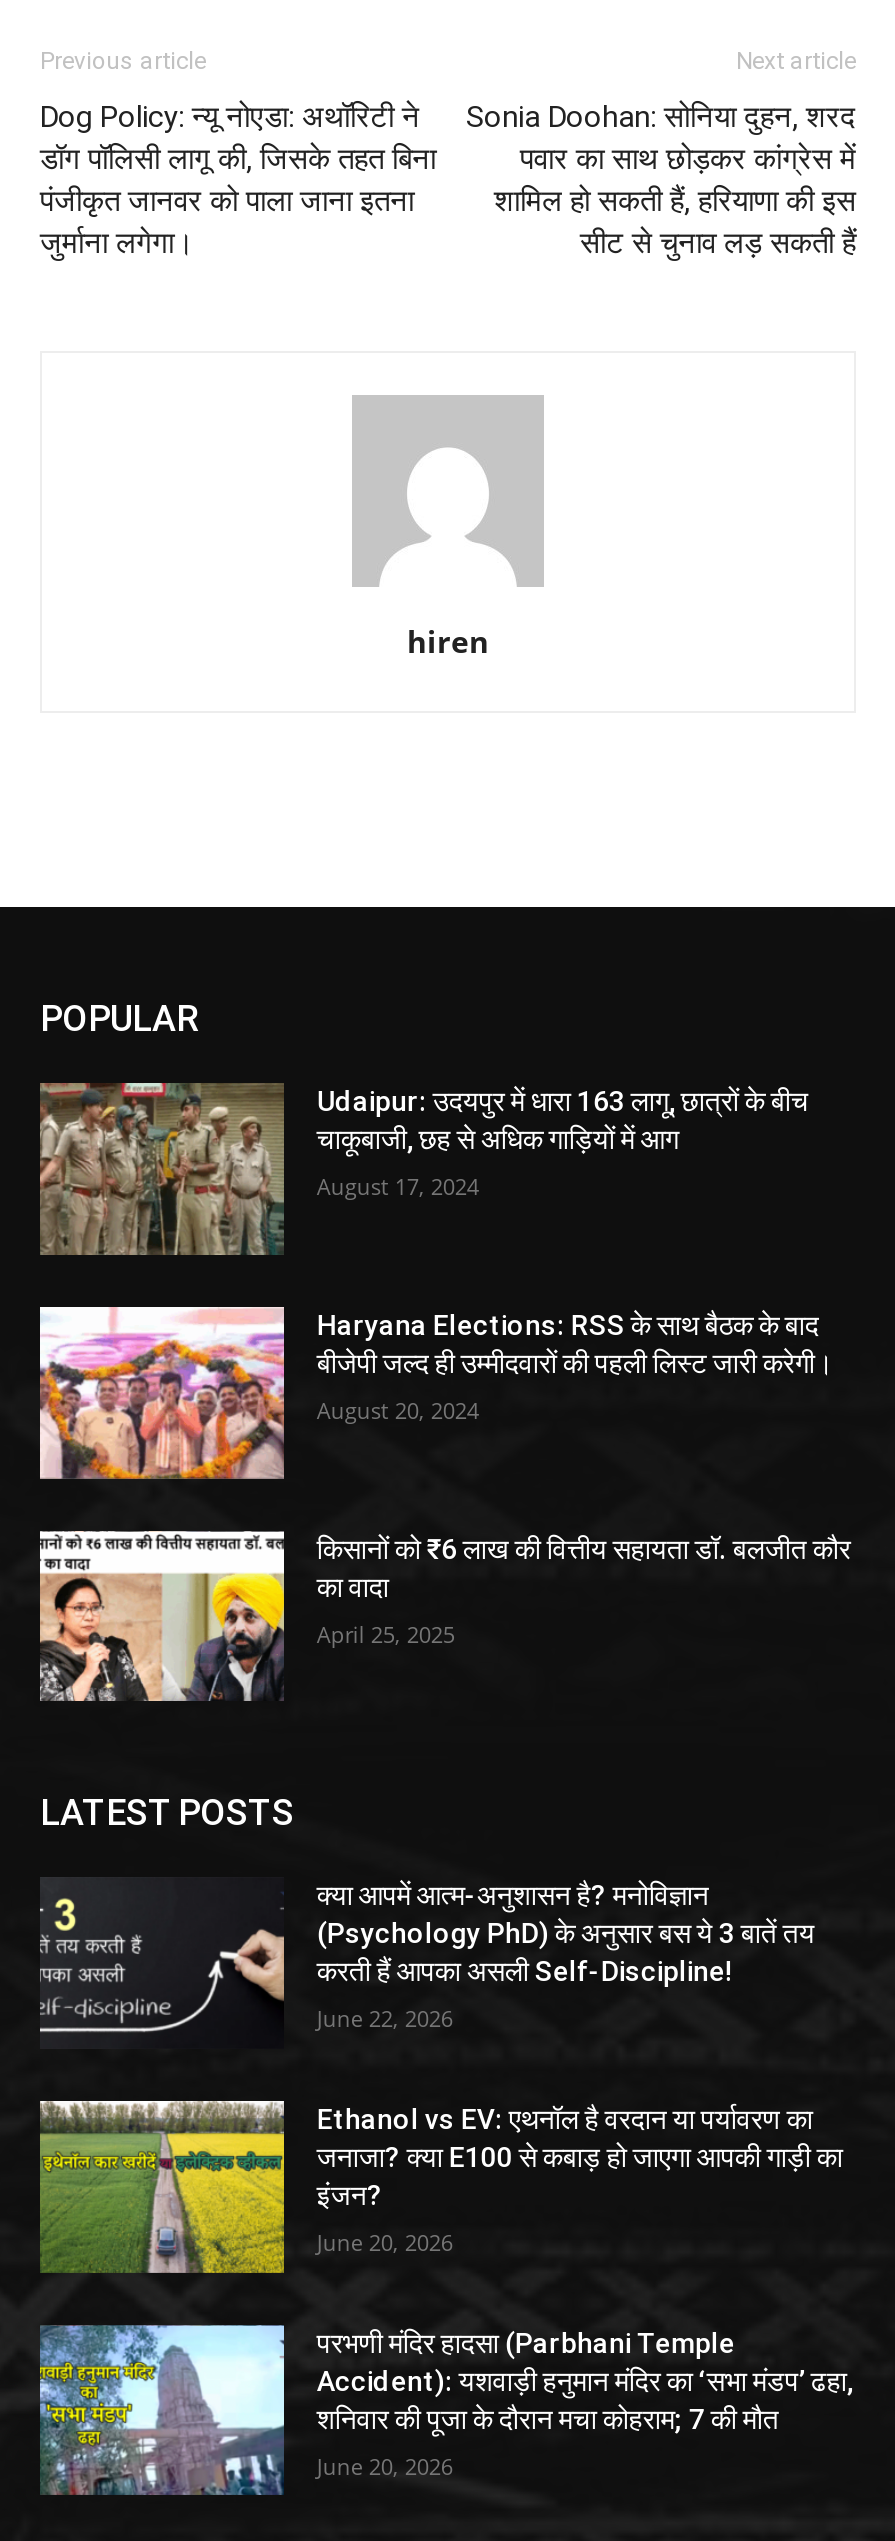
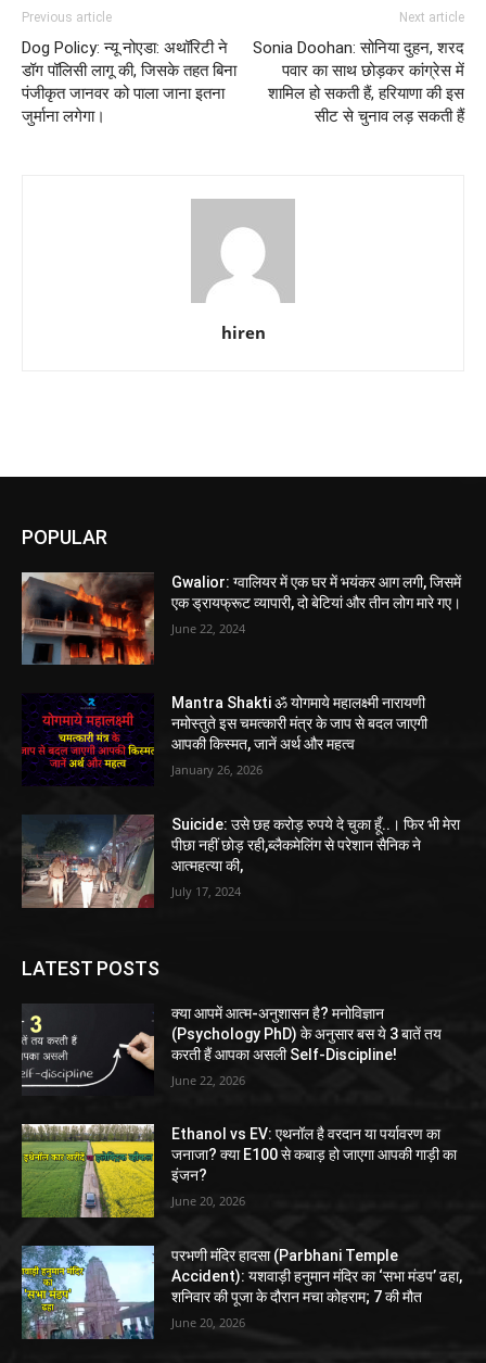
[40,1081,809,1257] [image] | Udaipur: उदयपुर में धारा 163 लागू, छात्रों के बीच | चाकूबाजी, छह से अधिक गाड़ियों में आग -> [22,571,461,666] [image] | Gwalior: ग्वालियर में एक घर में भयंकर आग लगी, जिसमें | एक ड्रायफ्रूट व्यापारी, दो बेटियां और तीन लोग मारे गए।
[317,1172,479,1202] August 17, 2024 -> [172,620,246,636] June 22, 2024
[38,1305,833,1481] [image] | Haryana Elections: RSS के साथ बैठक के बाद | बीजेपी जल्द ही उम्मीदवारों की पहली लिस्ट जारी करेगी। -> [22,693,428,786] [image] | Mantra Shakti ॐ योगमाये महालक्ष्मी नारायणी | नमोस्तुते इस चमत्कारी मंत्र के जाप से बदल जाएगी | आपकी किस्मत, जानें अर्थ और महत्व
[317,1395,479,1425] August 20, 2024 -> [172,762,263,778] January 26, 2026
[38,1529,851,1703] [image] | किसानों को ₹6 लाख की वित्तीय सहायता डॉ. बलजीत कौर | का वादा -> [22,815,460,909] [image] | Suicide: उसे छह करोड़ रुपये दे चुका हूँ..। फिर भी मेरा | पीछा नहीं छोड़ रही,ब्लैकमेलिंग से परेशान सैनिक ने | आत्महत्या की,
[317,1619,455,1649] April 25, 2025 -> [172,883,241,899] July 17, 2024

